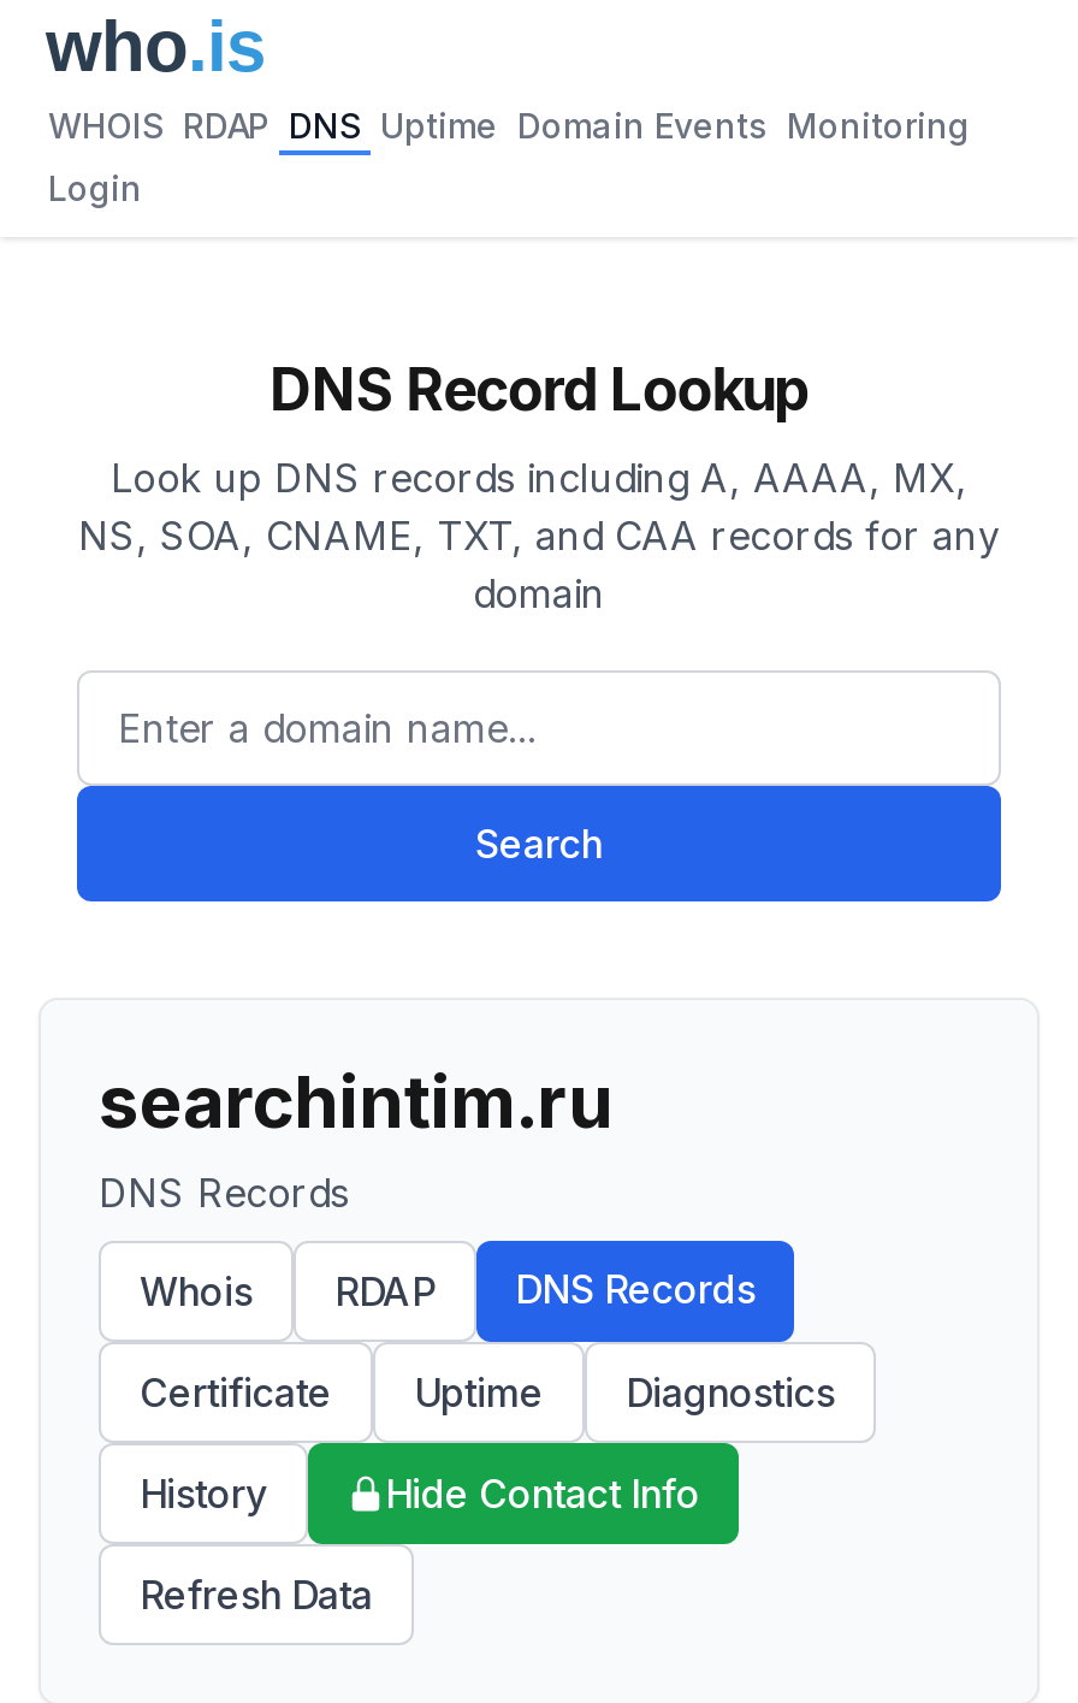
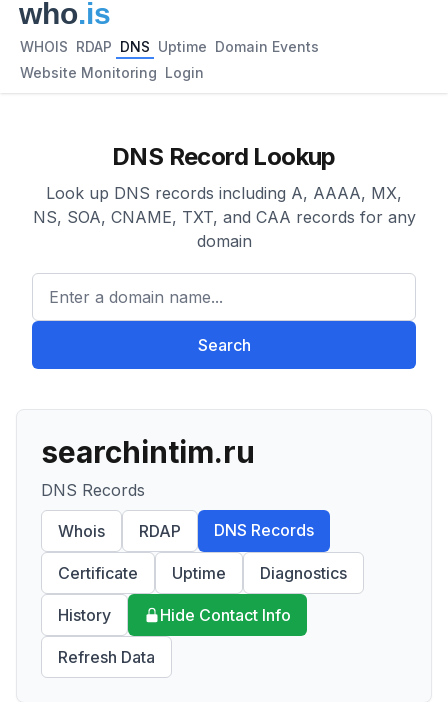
[48,105,970,146] WHOIS RDAP DNS Uptime Domain Events Monitoring -> [20,38,319,55] WHOIS RDAP DNS Uptime Domain Events
[48,167,142,208] Login -> [20,64,204,81] Website Monitoring Login

